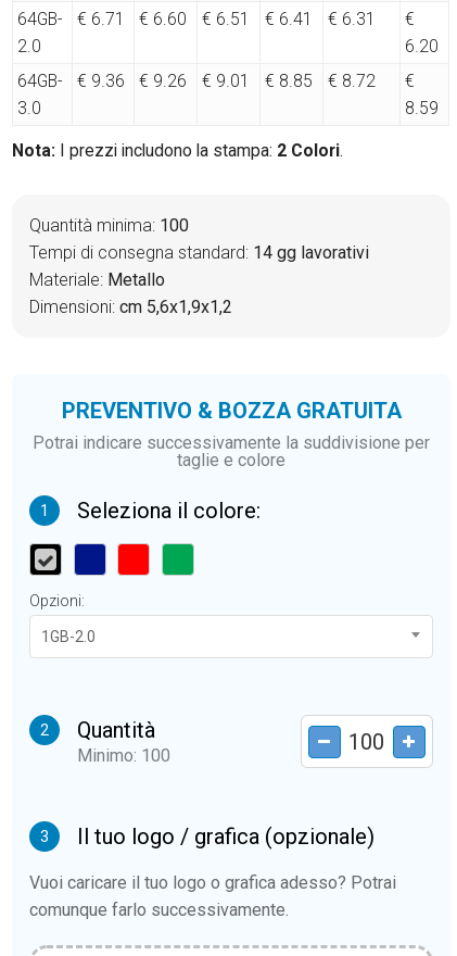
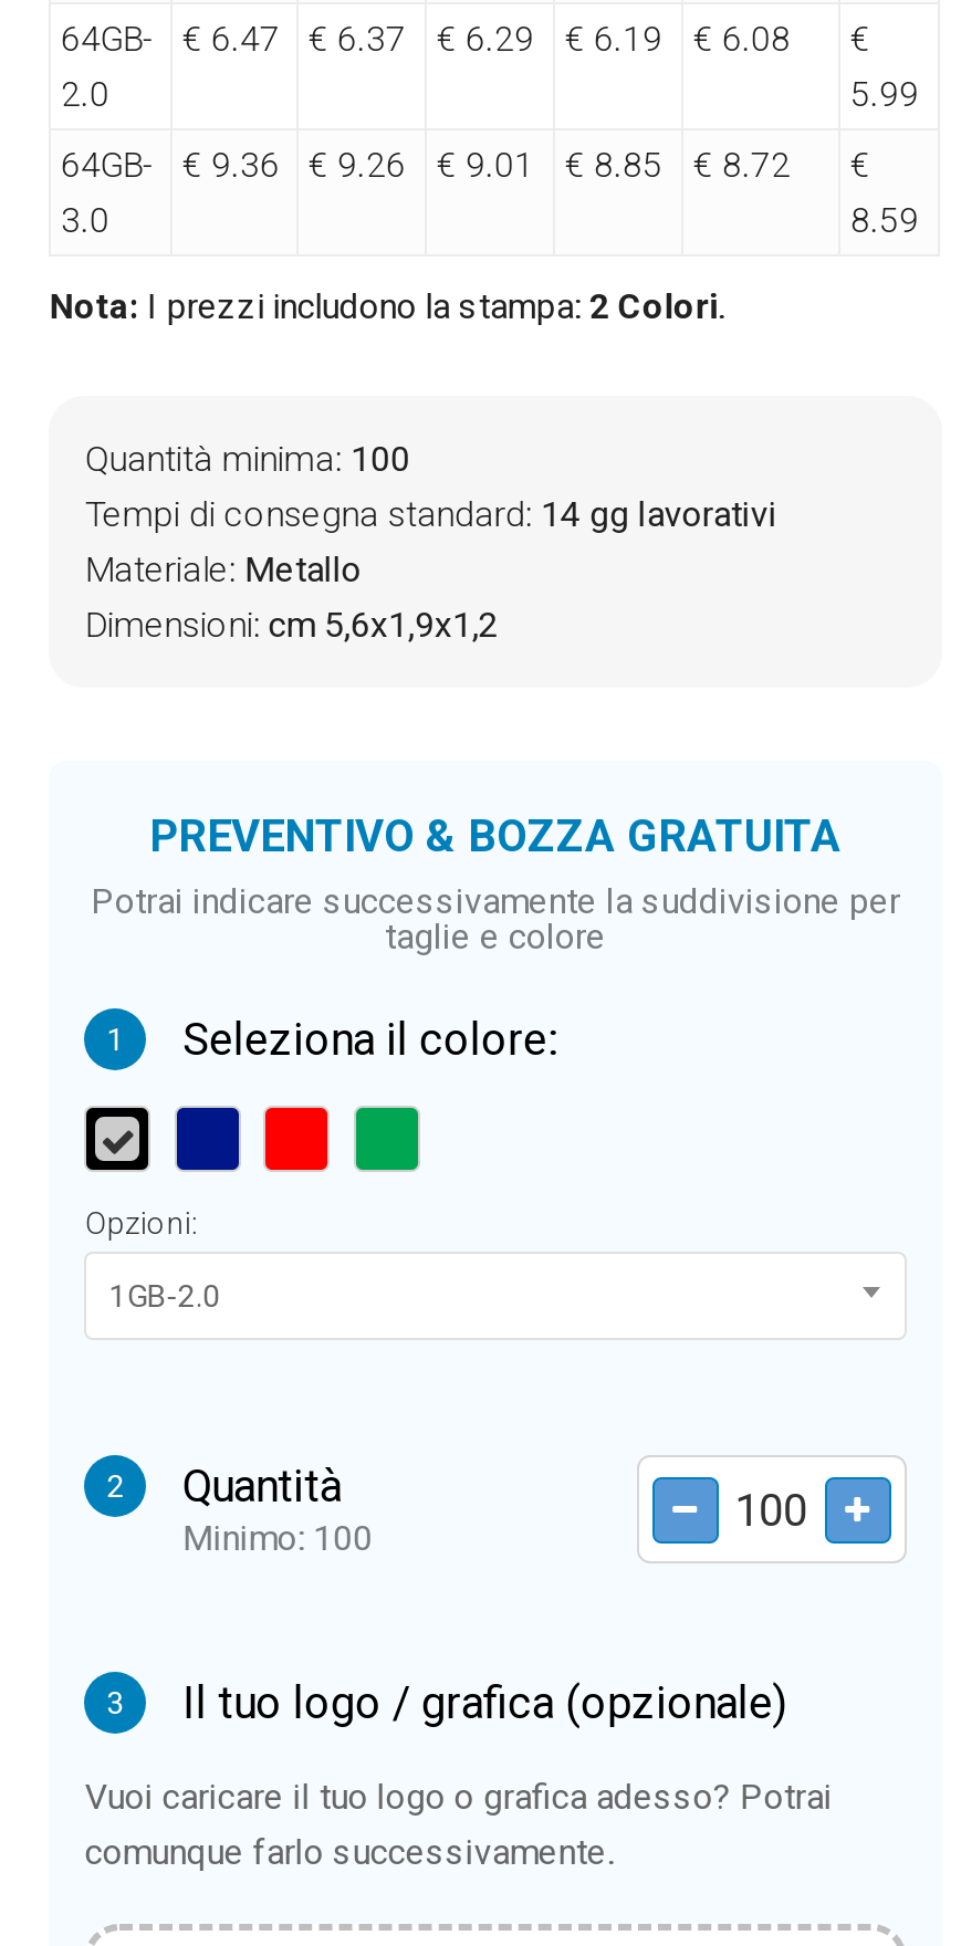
[77,8,125,29] € 6.71 -> [182,17,279,59] € 6.47
[139,8,187,29] € 6.60 -> [308,17,405,59] € 6.37
[202,8,250,29] € 6.51 -> [436,17,534,59] € 6.29
[265,8,313,29] € 6.41 -> [565,17,662,59] € 6.19
[328,8,376,29] € 6.31 -> [693,17,790,59] € 6.08
[405,35,439,56] 6.20 -> [850,72,919,114] 5.99

